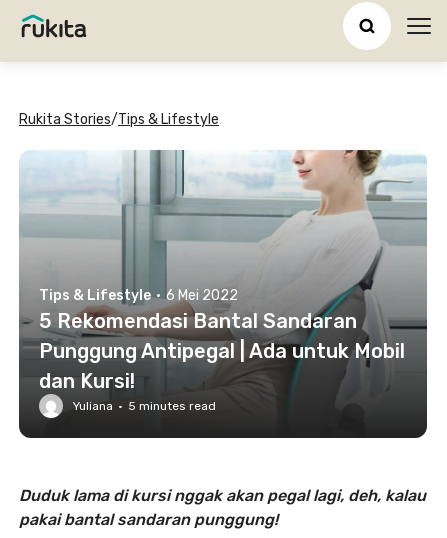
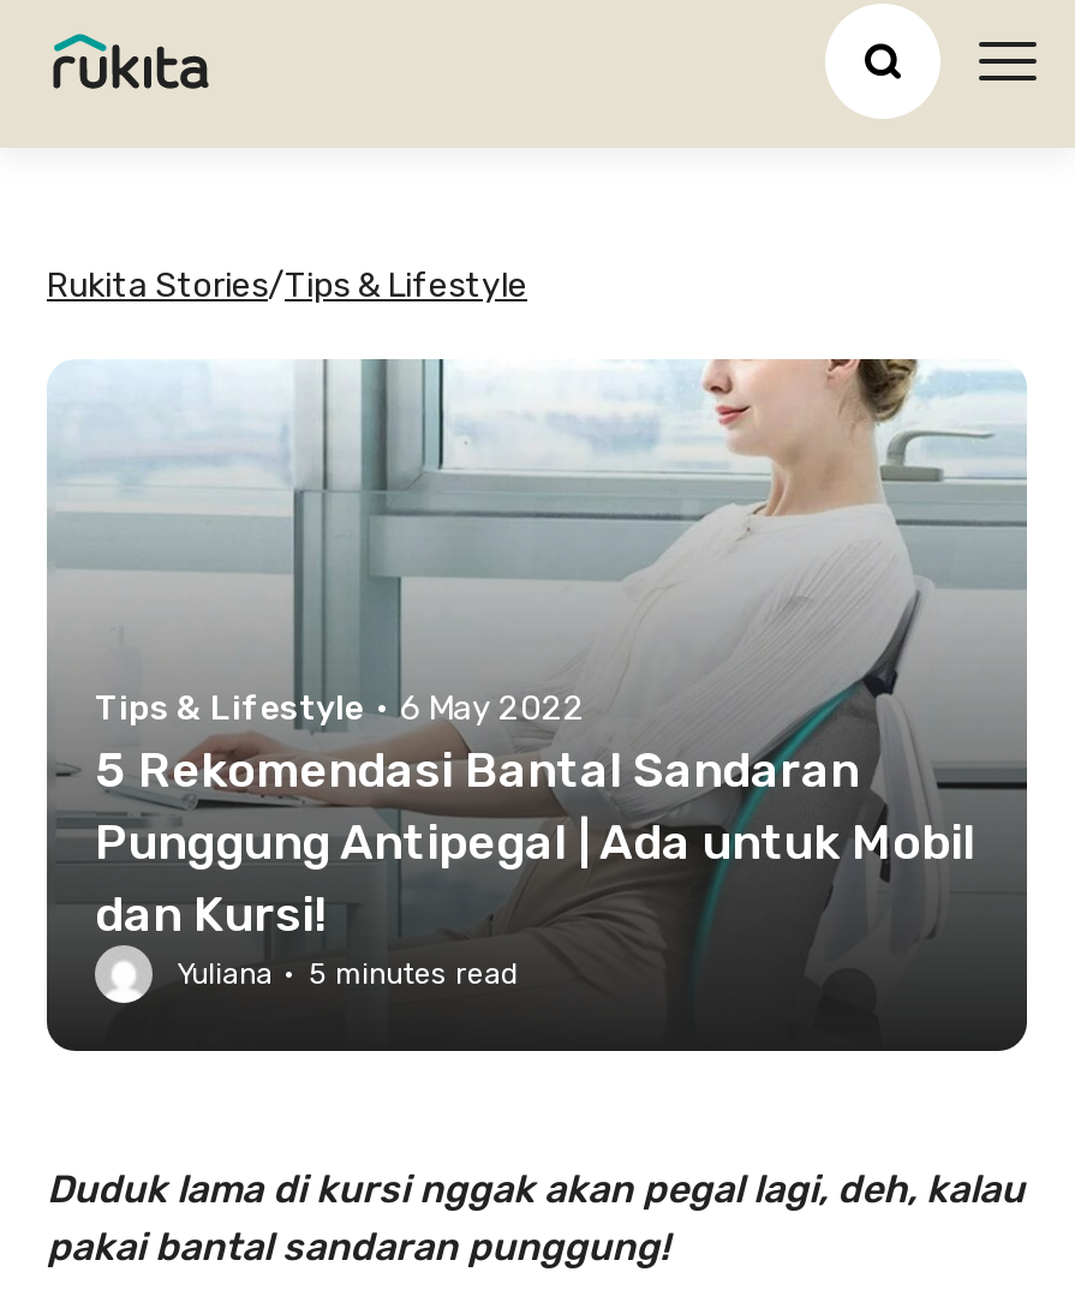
[39,287,238,304] Tips & Lifestyle · 6 Mei 2022 -> [95,688,585,729] Tips & Lifestyle · 6 May 2022

